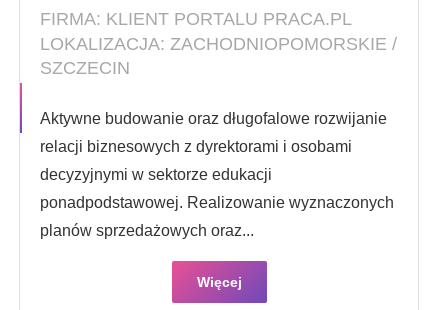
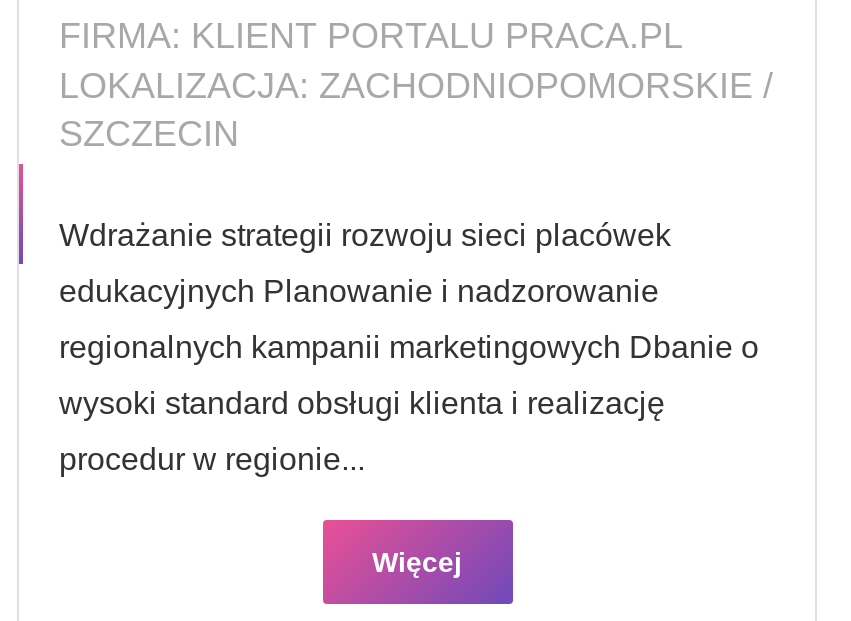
[40,110,387,127] Aktywne budowanie oraz długofalowe rozwijanie -> [59,218,671,252] Wdrażanie strategii rozwoju sieci placówek
[40,138,352,155] relacji biznesowych z dyrektorami i osobami -> [59,274,659,308] edukacyjnych Planowanie i nadzorowanie
[40,166,272,183] decyzyjnymi w sektorze edukacji -> [59,330,759,364] regionalnych kampanii marketingowych Dbanie o
[40,194,394,211] ponadpodstawowej. Realizowanie wyznaczonych -> [59,386,665,420] wysoki standard obsługi klienta i realizację
[40,222,254,239] planów sprzedażowych oraz... -> [59,442,365,476] procedur w regionie...

